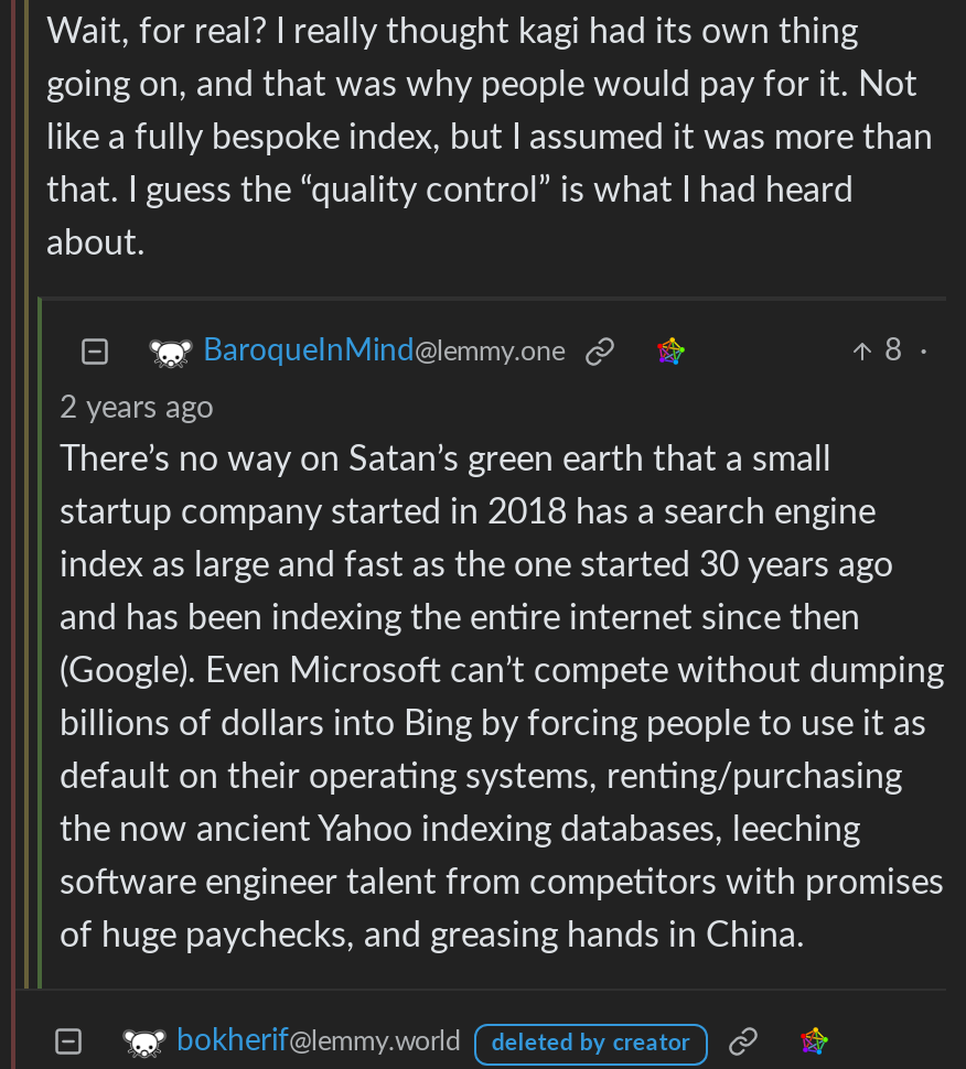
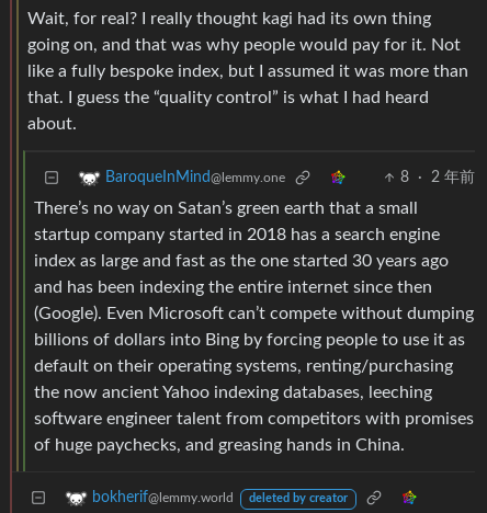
[60,337,929,425] 8 · | 2 years ago -> [400,170,475,185] 8 · 2 年前

